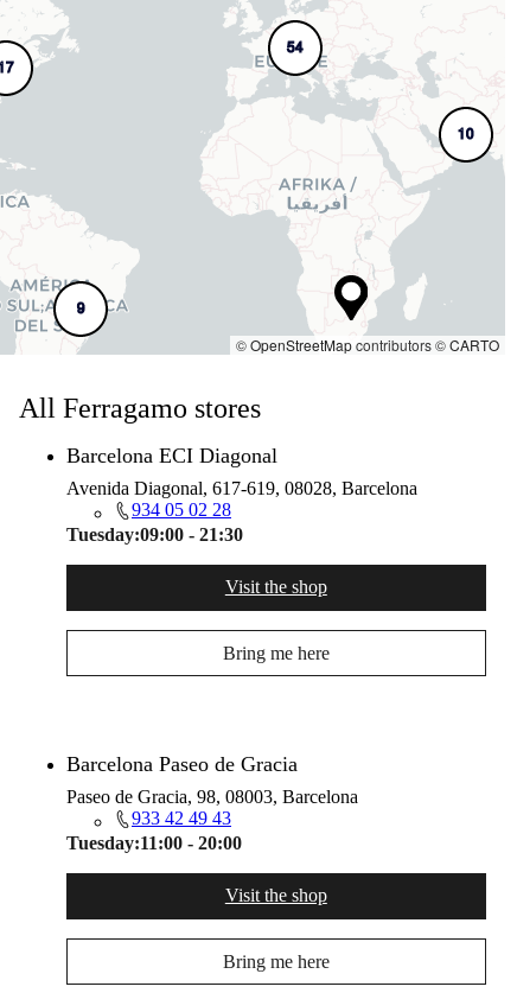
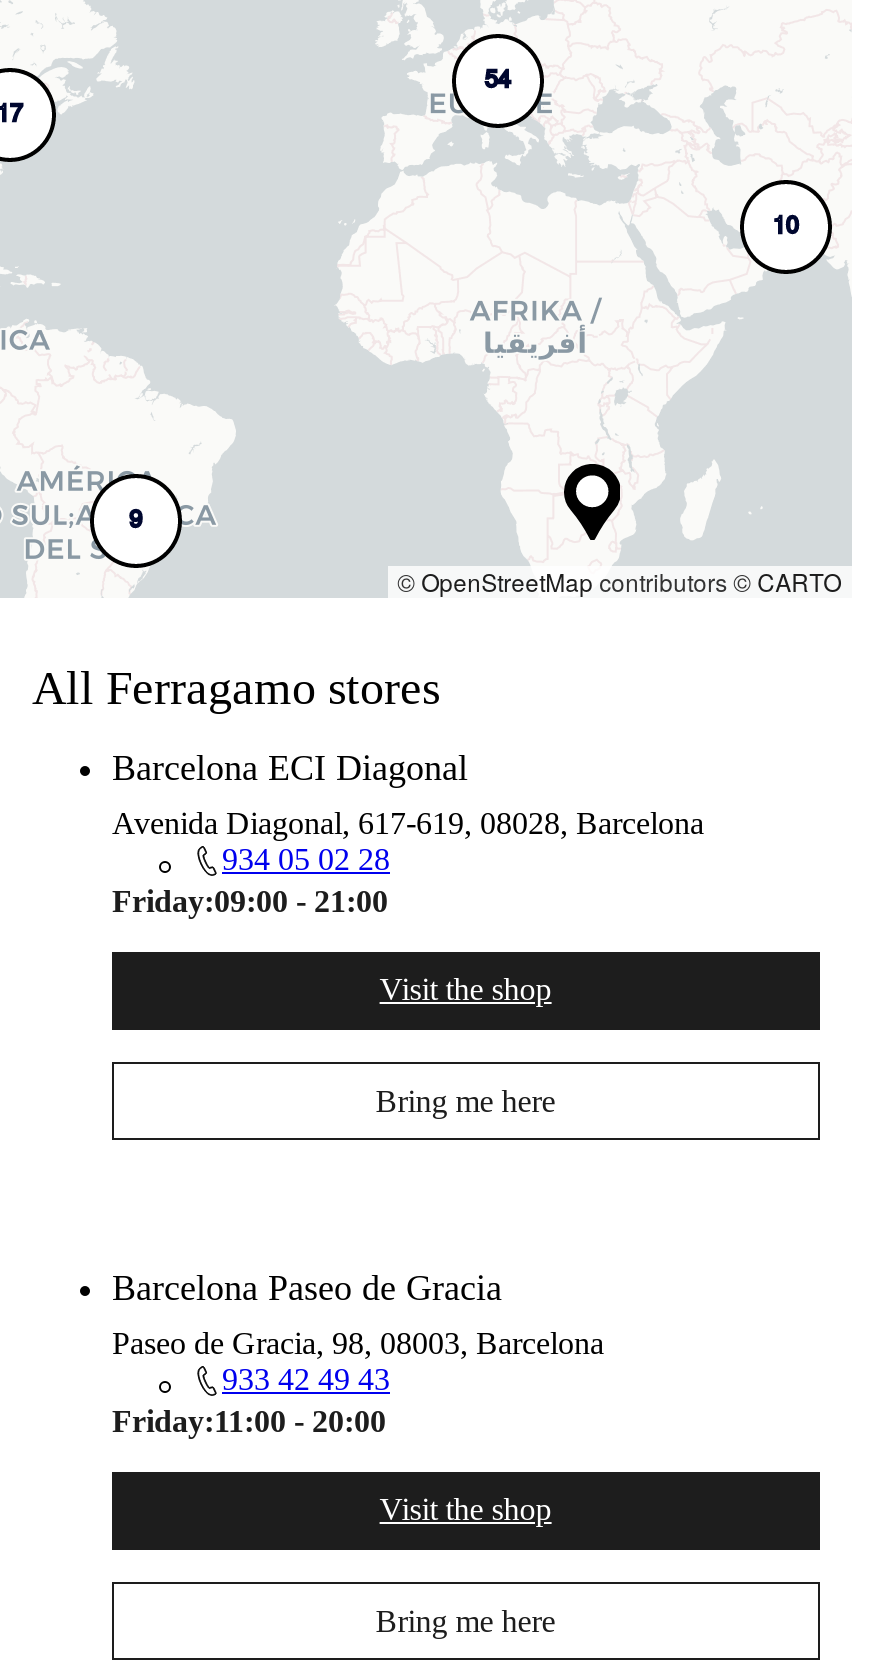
[66,524,243,544] Tuesday:09:00 - 21:30 -> [112,884,388,918] Friday:09:00 - 21:00
[66,832,242,853] Tuesday:11:00 - 20:00 -> [112,1403,386,1437] Friday:11:00 - 20:00

